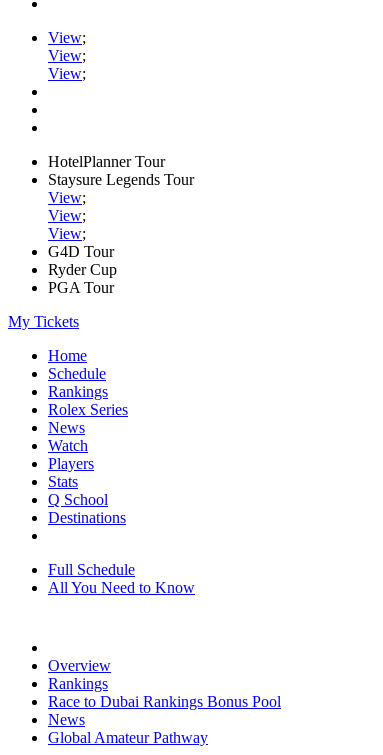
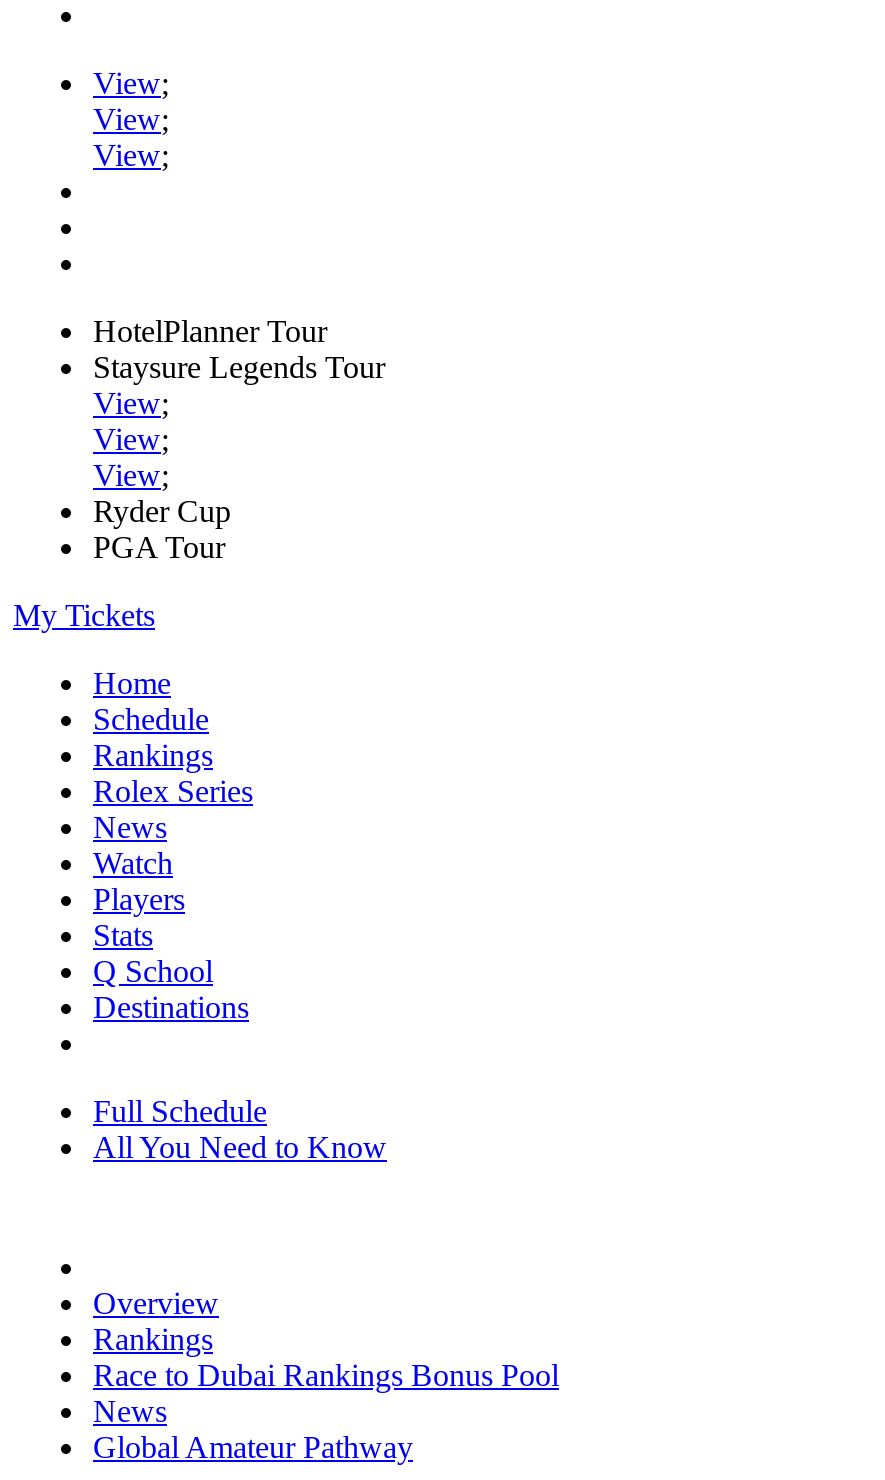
[48,243,114,260] G4D Tour -> none

